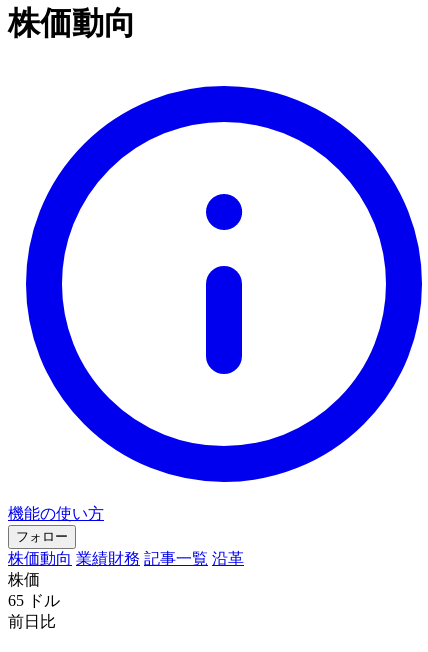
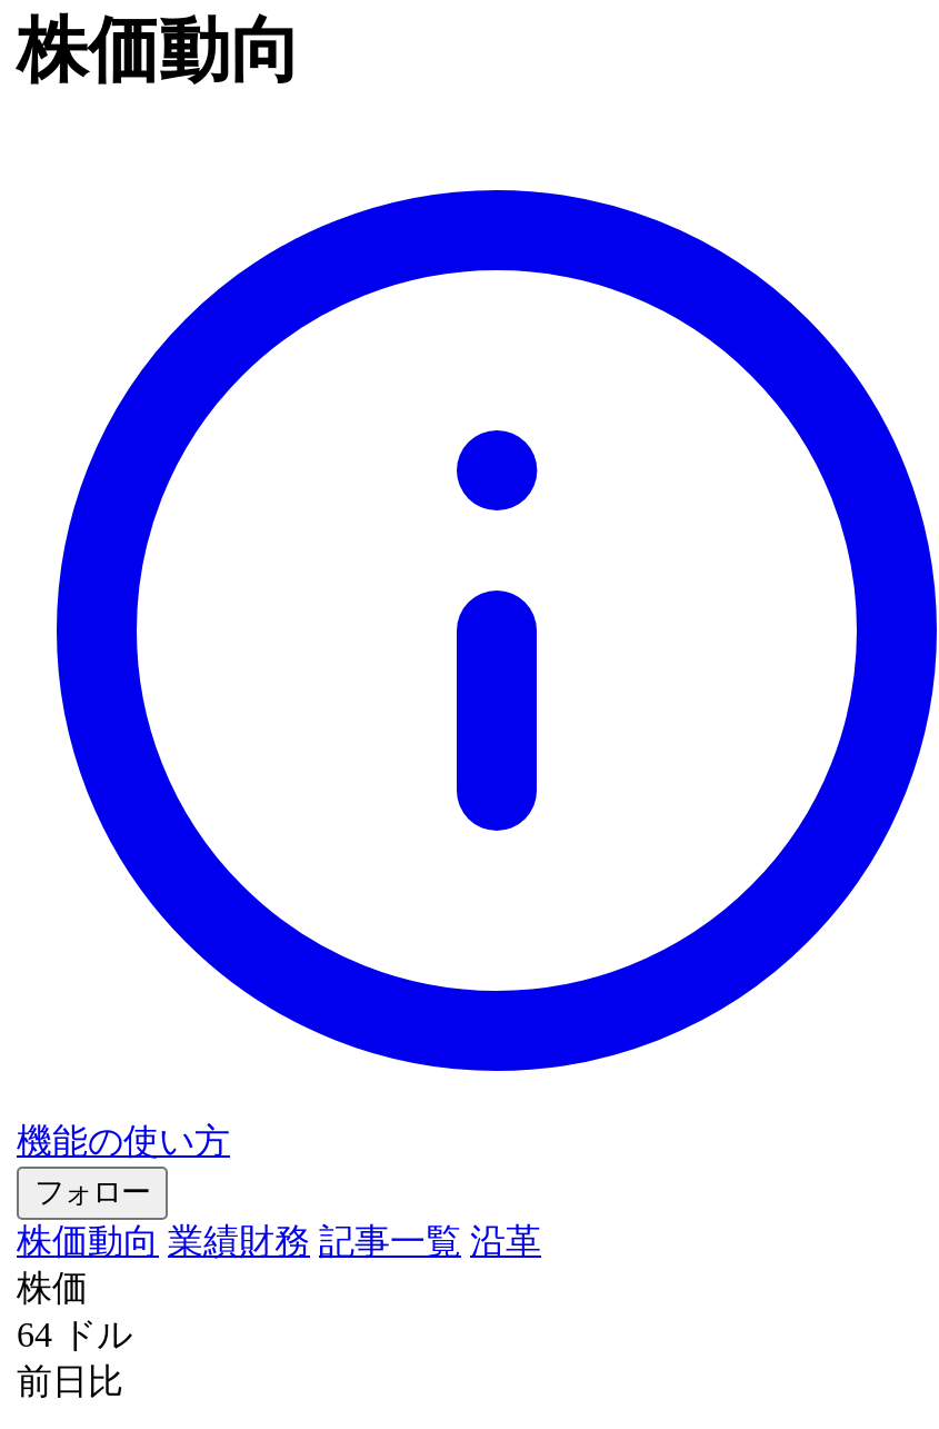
[8,592,60,609] 65 ドル -> [17,1315,132,1353] 64 ドル

